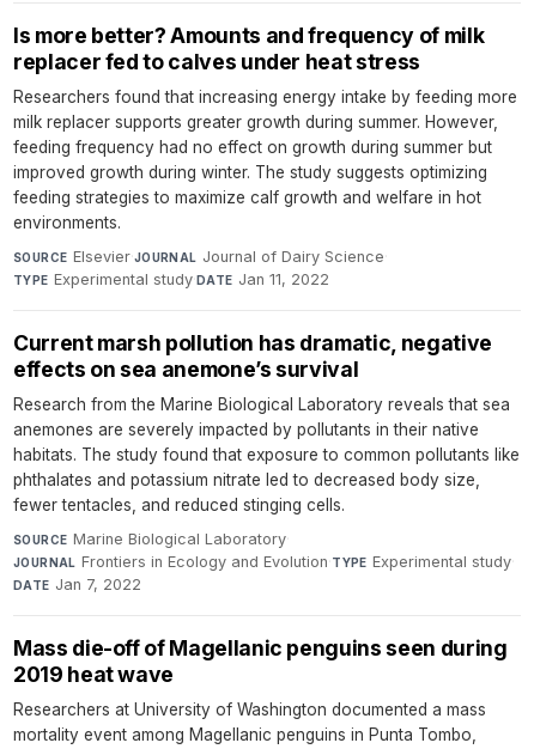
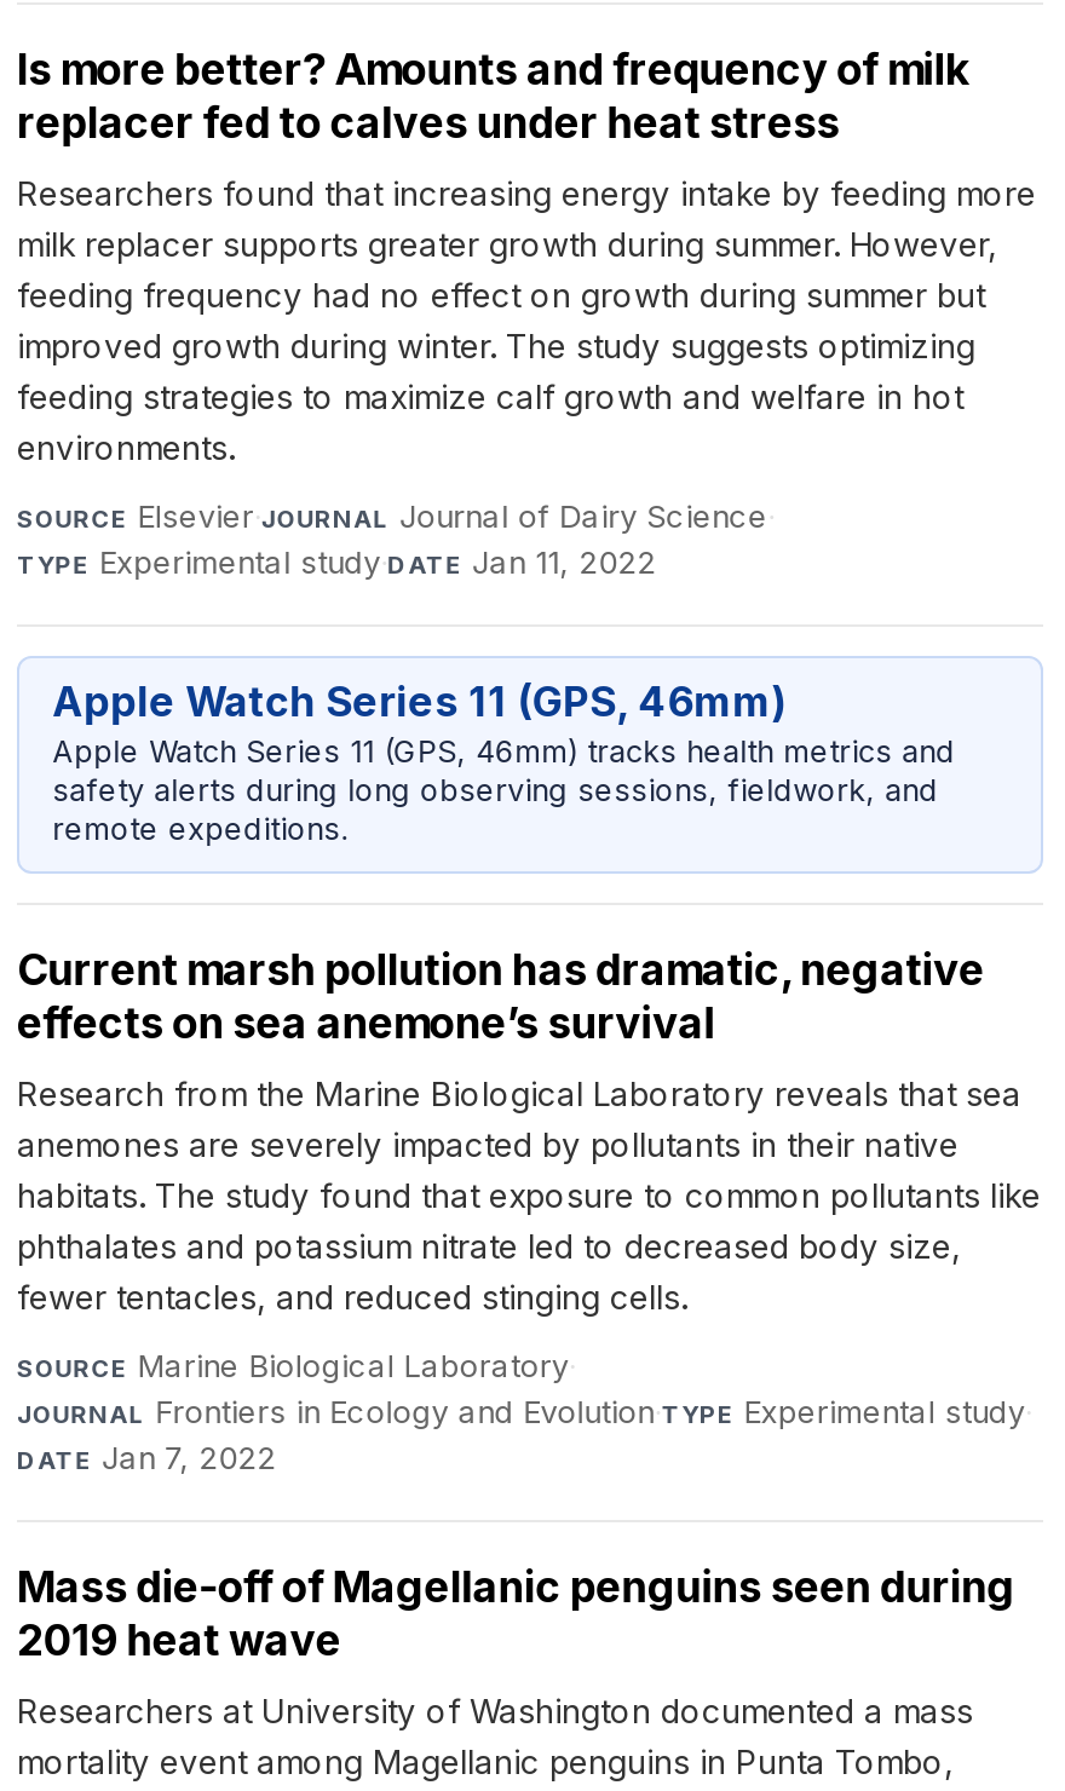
none -> [52,679,955,847] Apple Watch Series 11 (GPS, 46mm) | Apple Watch Series 11 (GPS, 46mm) tracks health metrics and | safety alerts during long observing sessions, fieldwork, and | remote expeditions.

